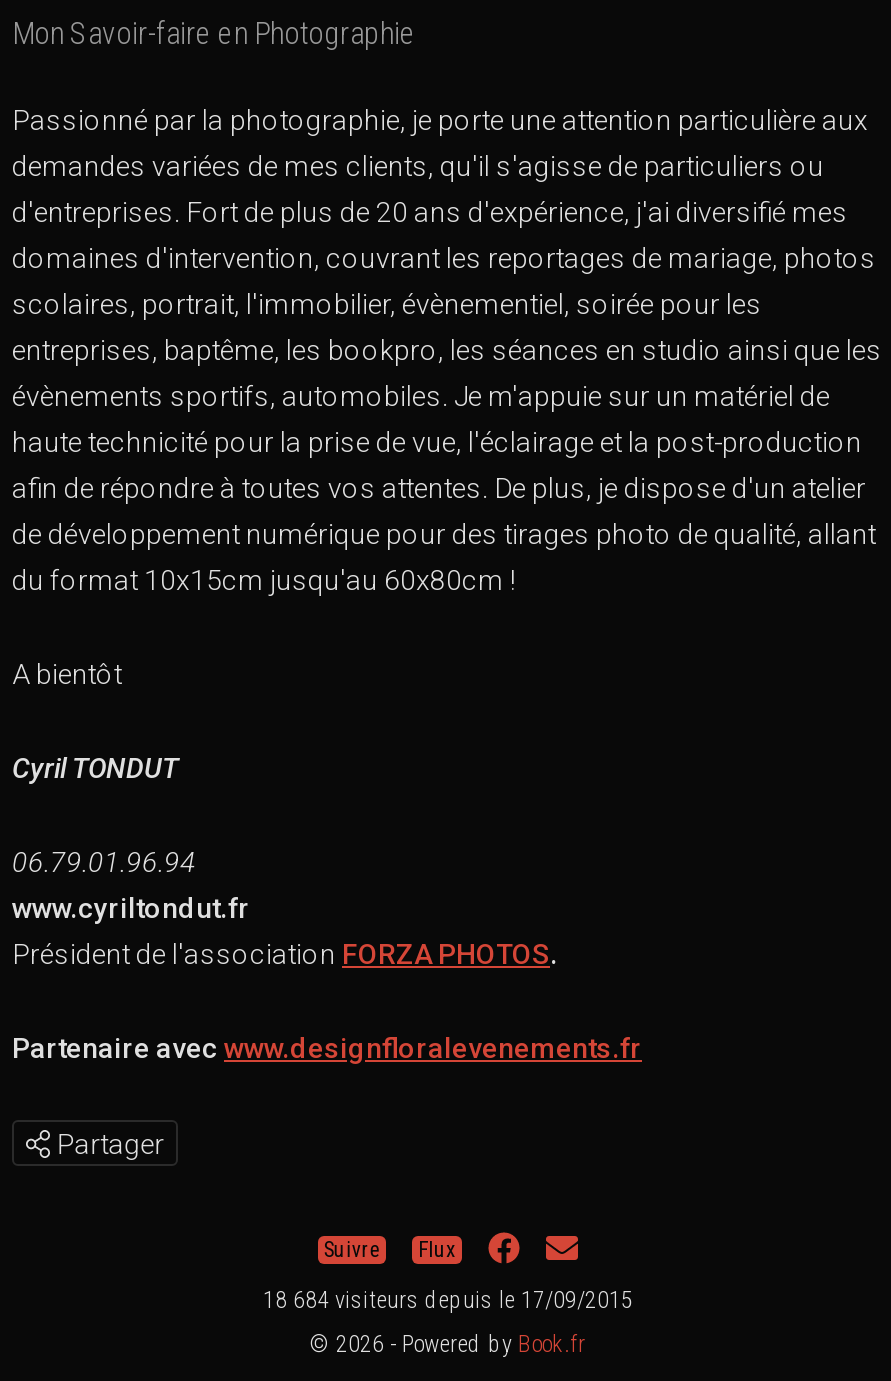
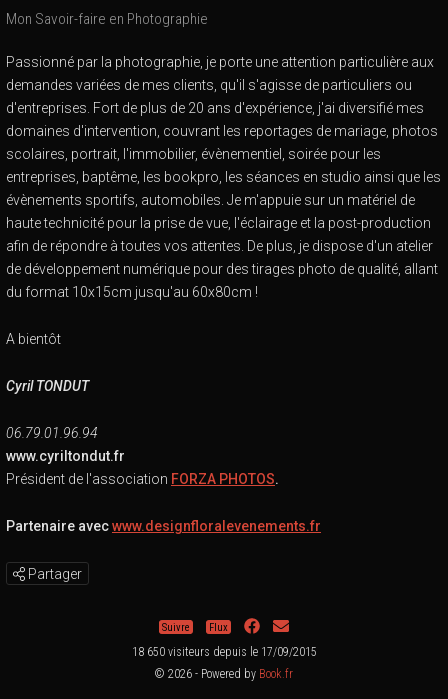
[263,1285,633,1313] 18 684 visiteurs depuis le 17/09/2015 -> [131,645,316,659] 18 650 visiteurs depuis le 17/09/2015

